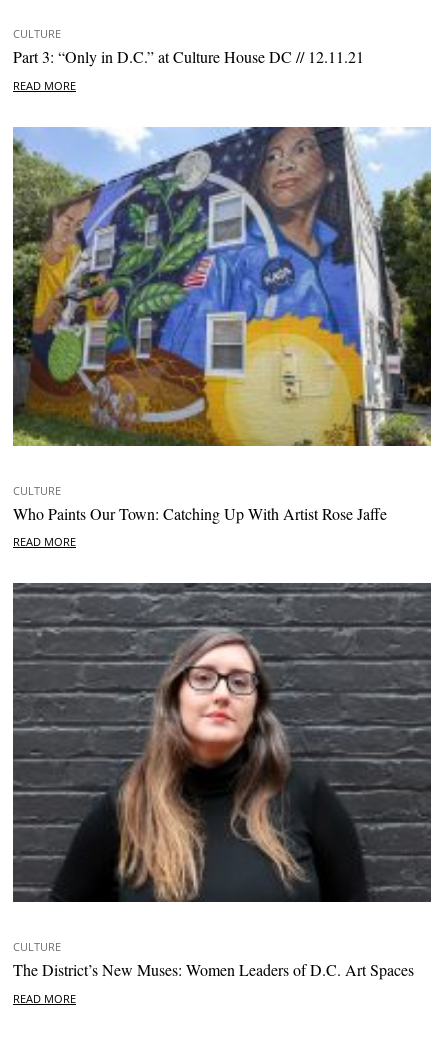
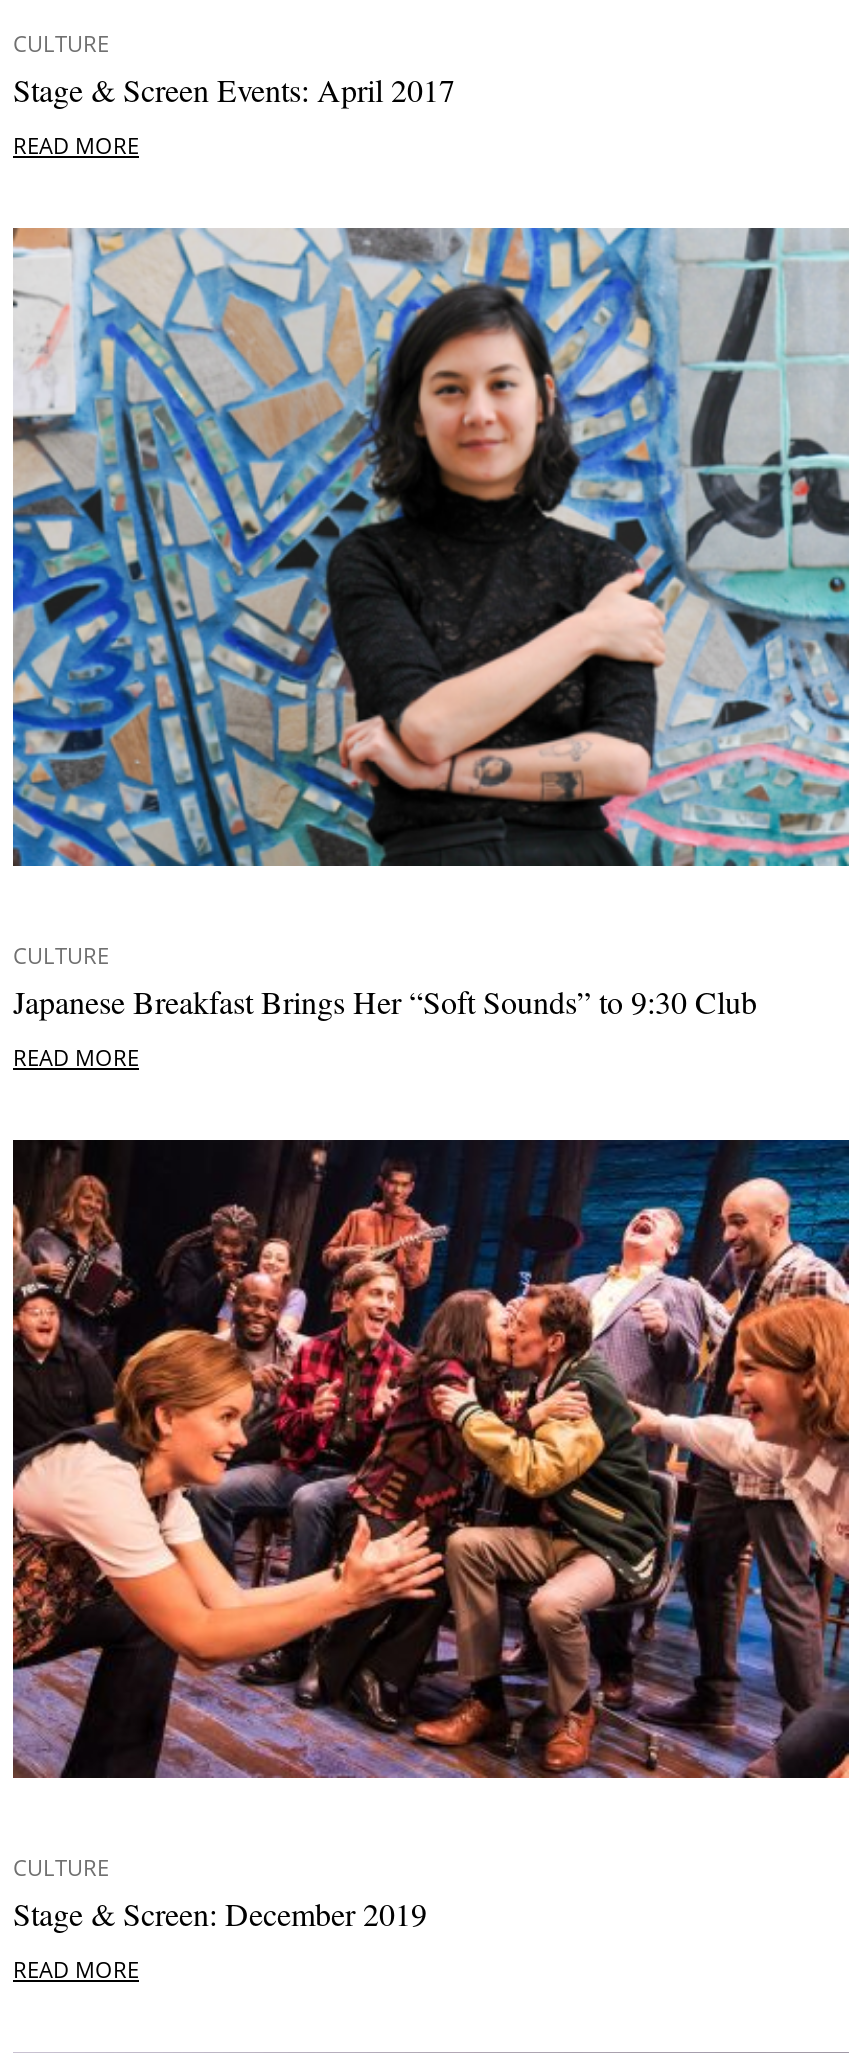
[13,46,364,67] Part 3: “Only in D.C.” at Culture House DC // 12.11.21 -> [13,67,455,109] Stage & Screen Events: April 2017
[12,126,432,447] [image] -> [11,226,851,868] [image]
[13,503,387,524] Who Paints Our Town: Catching Up With Artist Rose Jaffe -> [13,979,757,1021] Japanese Breakfast Brings Her “Soft Sounds” to 9:30 Club
[12,583,432,903] [image] -> [11,1140,851,1780] [image]
[13,959,414,980] The District’s New Muses: Women Leaders of D.C. Art Spaces -> [13,1891,427,1933] Stage & Screen: December 2019

